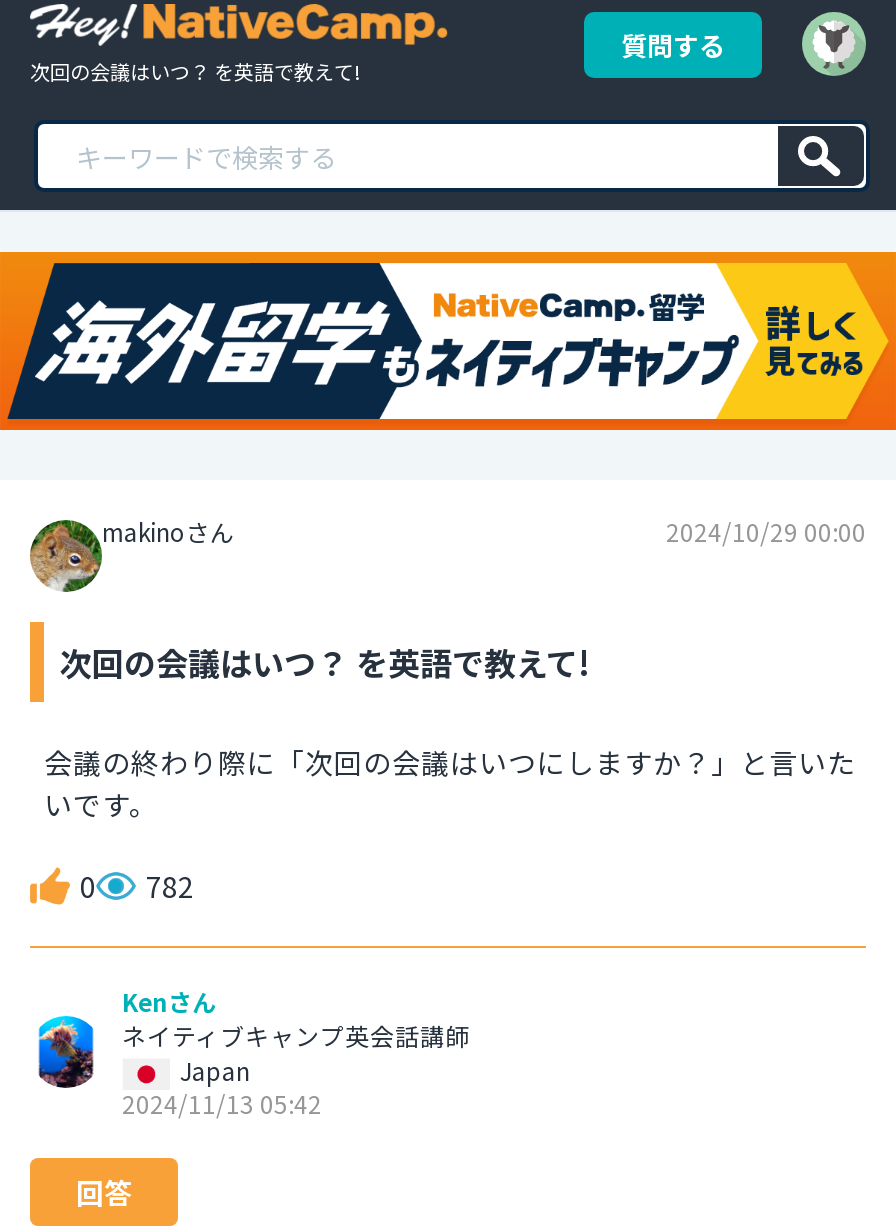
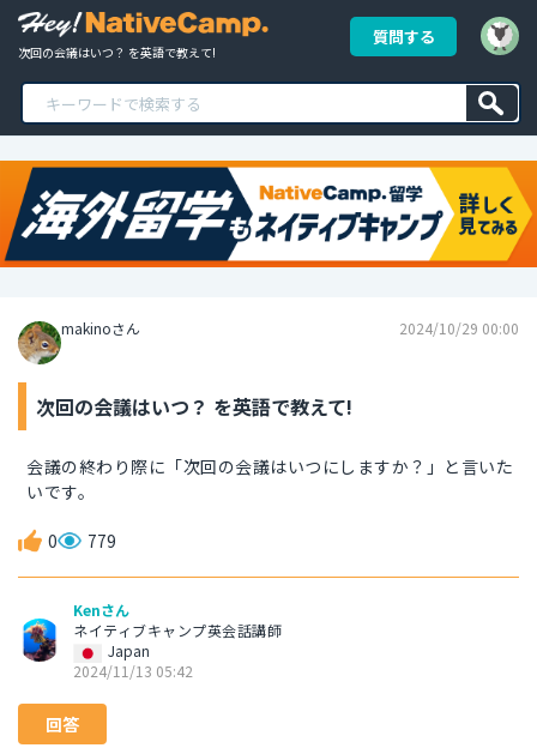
[80,867,194,907] 0 782 -> [48,529,116,553] 0 779

